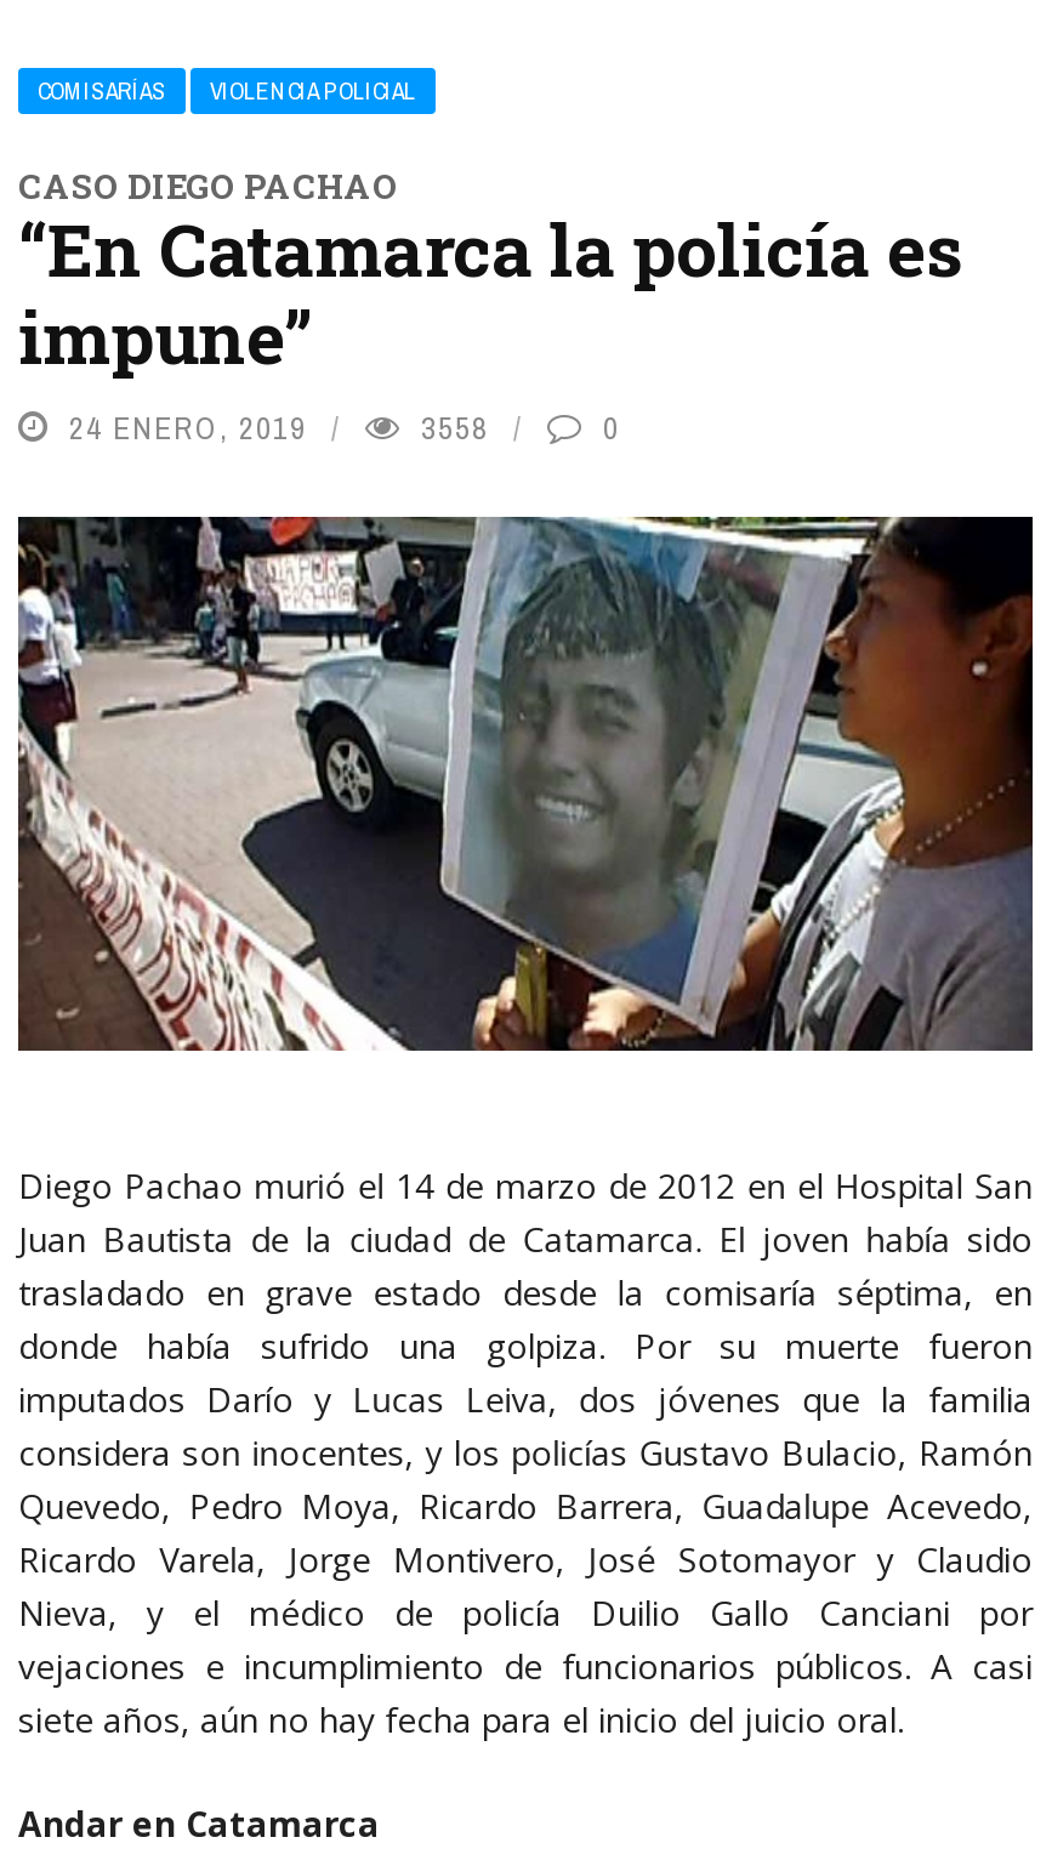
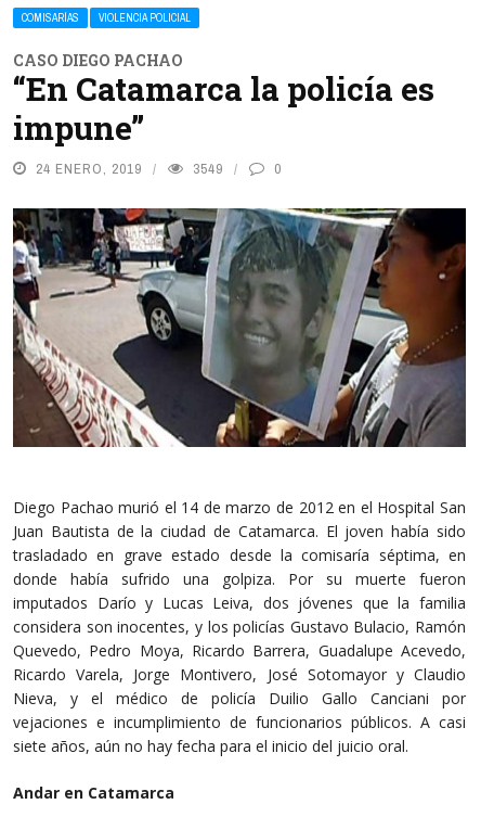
[421,409,489,450] 3558 -> [193,160,223,178] 3549

